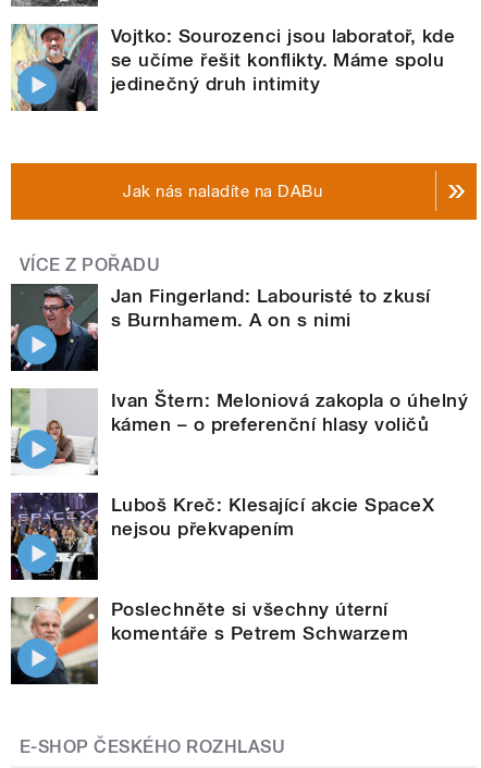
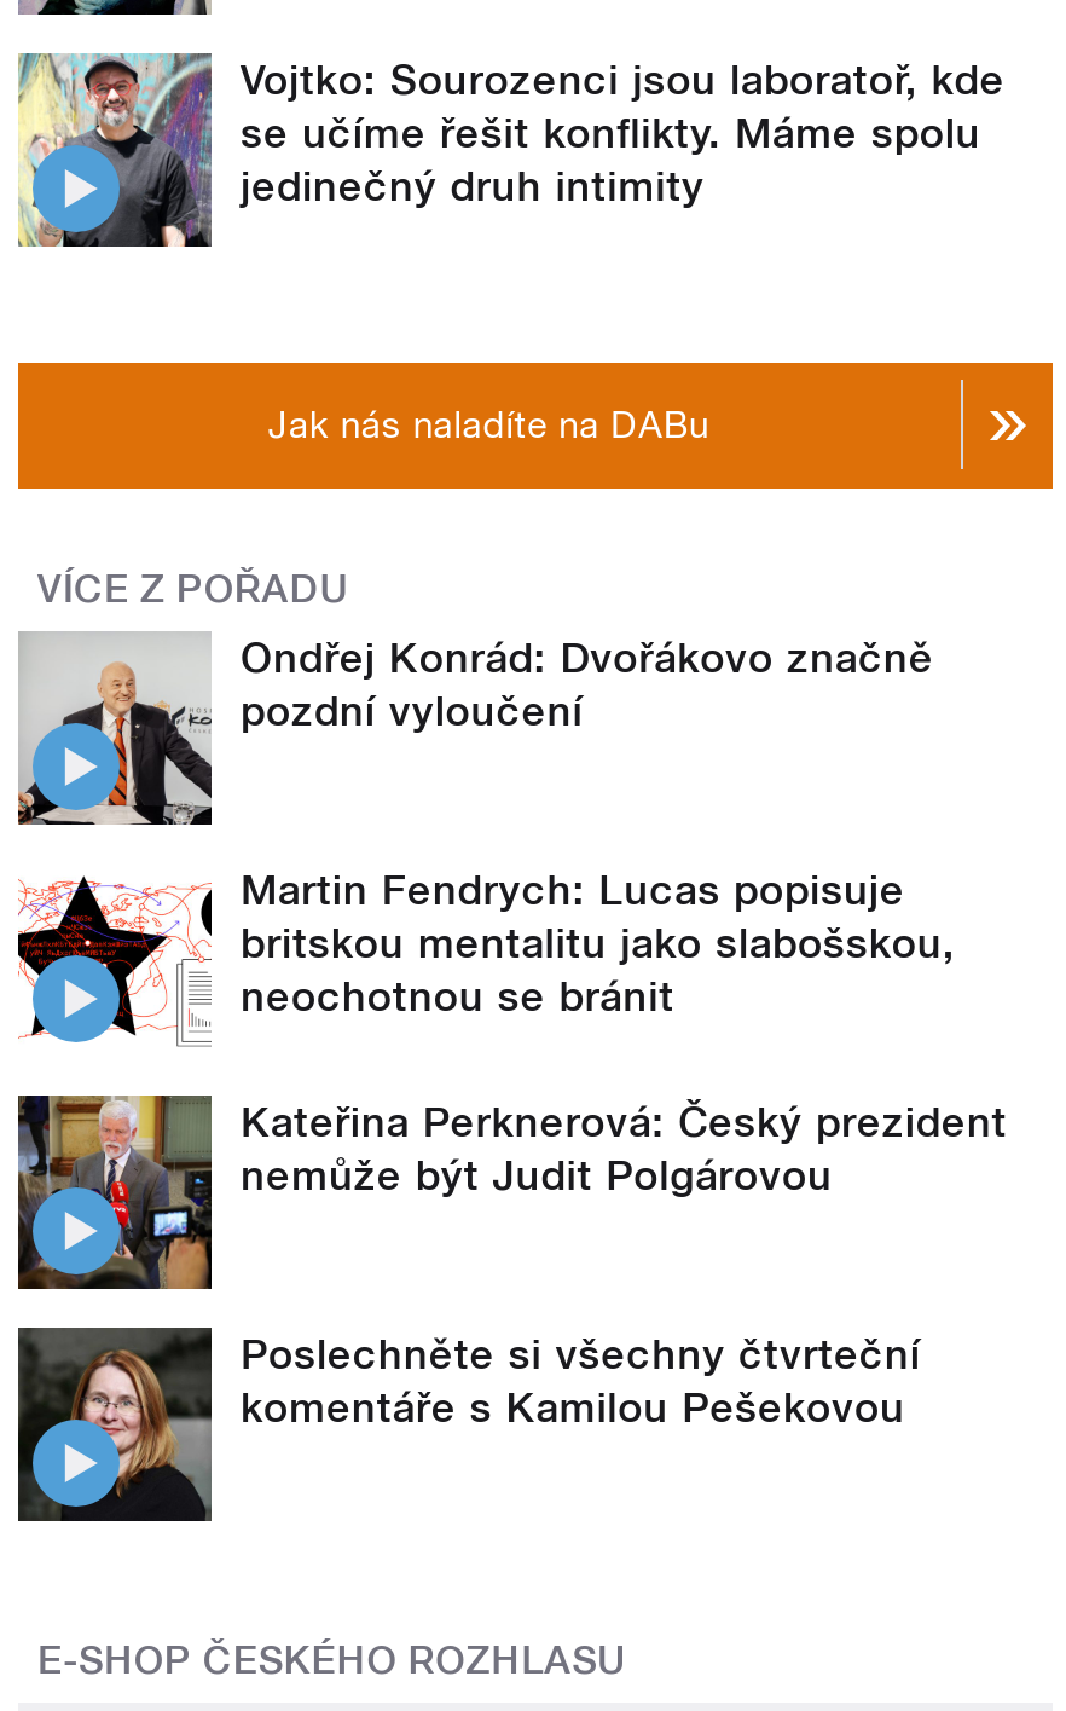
[10,284,431,372] [image] | Jan Fingerland: Labouristé to zkusí | s Burnhamem. A on s nimi -> [16,633,934,827] [image] | Ondřej Konrád: Dvořákovo značně | pozdní vyloučení
[10,387,468,476] [image] | Ivan Štern: Meloniová zakopla o úhelný | kámen – o preferenční hlasy voličů -> [16,863,956,1057] [image] | Martin Fendrych: Lucas popisuje | britskou mentalitu jako slabošskou, | neochotnou se bránit
[10,492,435,581] [image] | Luboš Kreč: Klesající akcie SpaceX | nejsou překvapením -> [16,1093,1008,1291] [image] | Kateřina Perknerová: Český prezident | nemůže být Judit Polgárovou
[10,596,409,684] [image] | Poslechněte si všechny úterní | komentáře s Petrem Schwarzem -> [18,1325,921,1521] [image] | Poslechněte si všechny čtvrteční | komentáře s Kamilou Pešekovou

